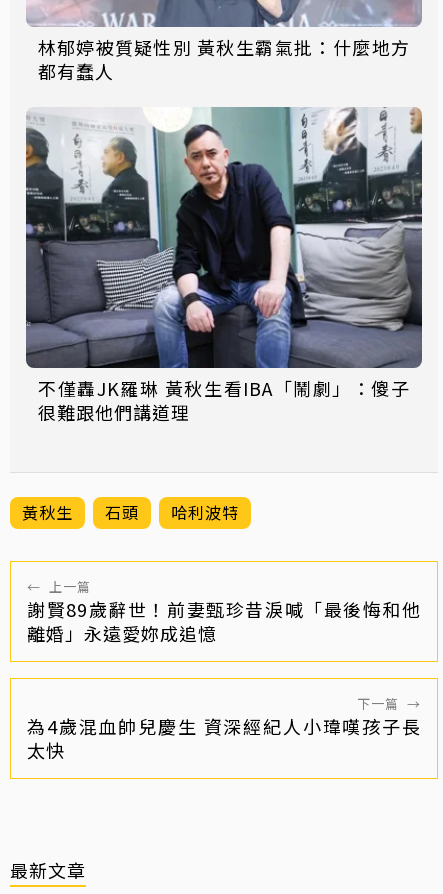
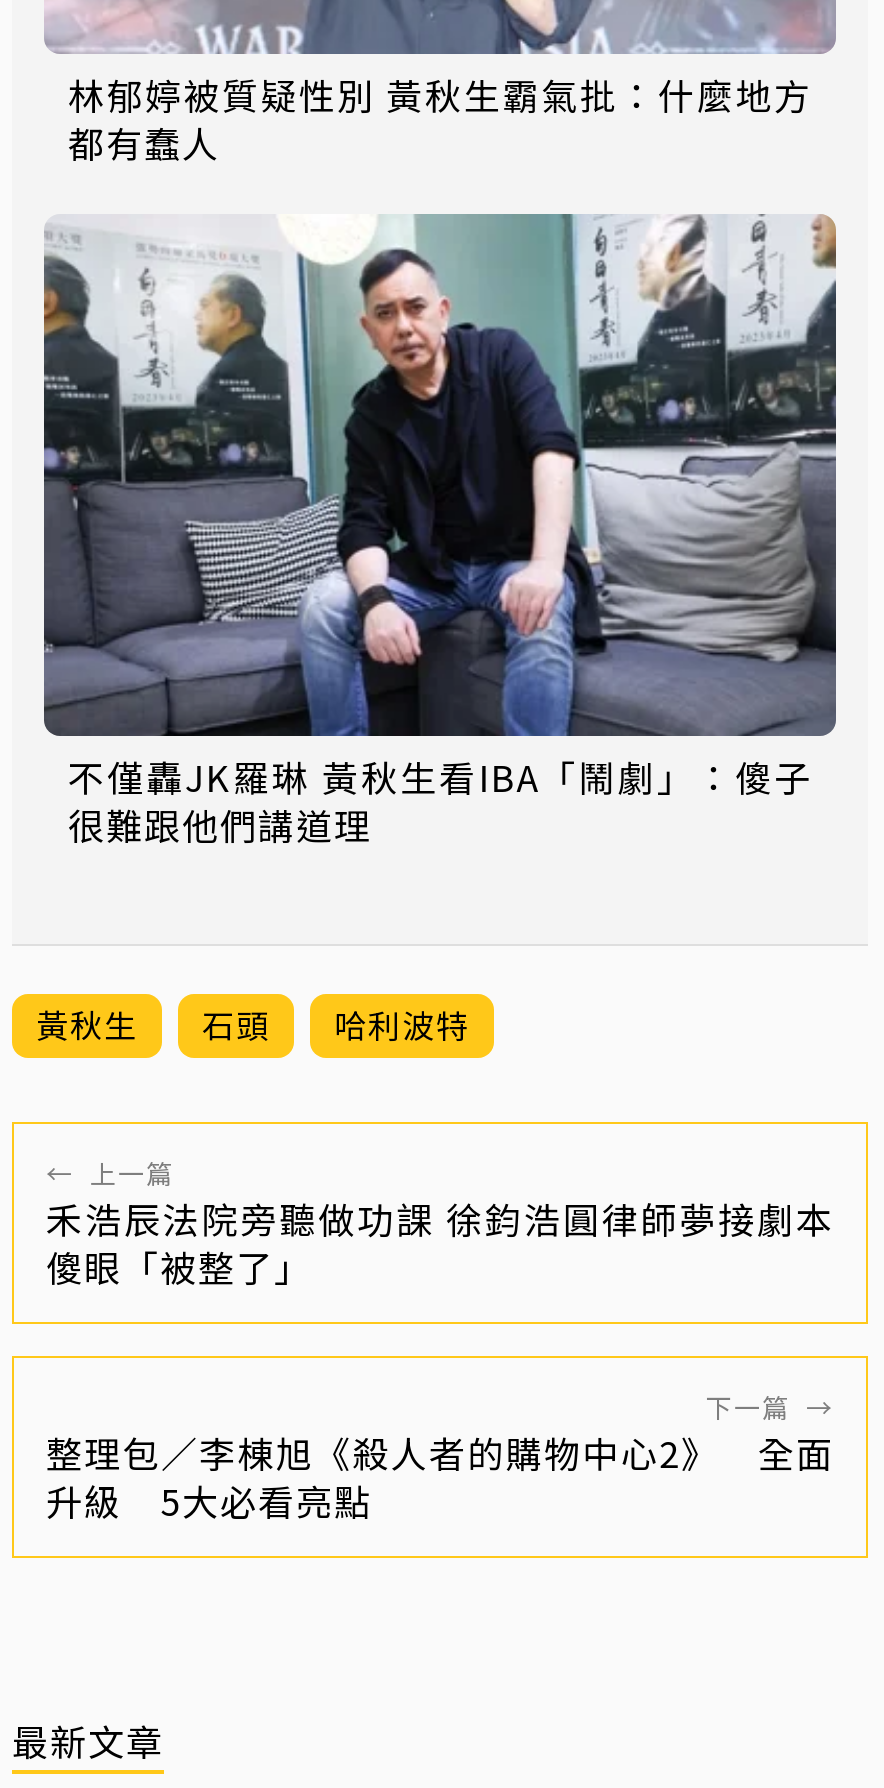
[27,596,421,646] 謝賢89歲辭世！前妻甄珍昔淚喊「最後悔和他 | 離婚」永遠愛妳成追憶 -> [46,1192,834,1292] 禾浩辰法院旁聽做功課 徐鈞浩圓律師夢接劇本 | 傻眼「被整了」
[27,713,421,763] 為4歲混血帥兒慶生 資深經紀人小瑋嘆孩子長 | 太快 -> [46,1426,834,1526] 整理包／李棟旭《殺人者的購物中心2》 全面 | 升級 5大必看亮點

